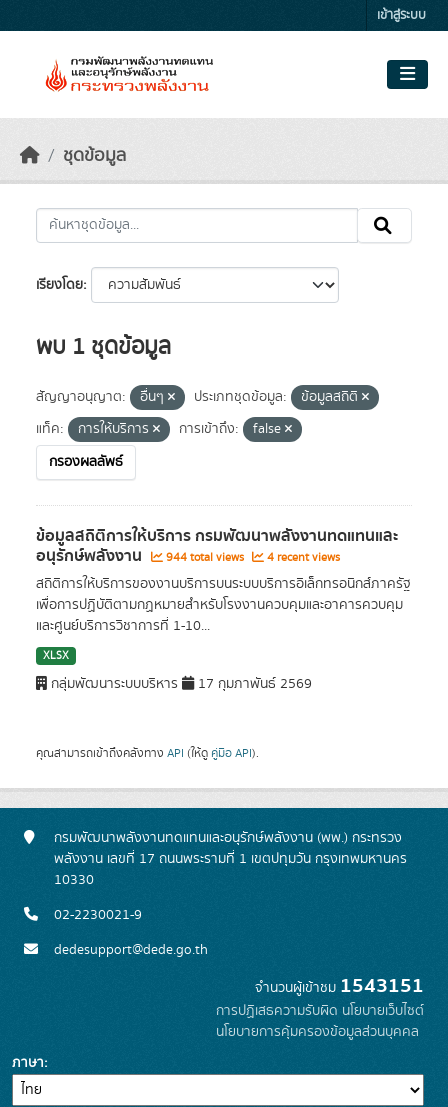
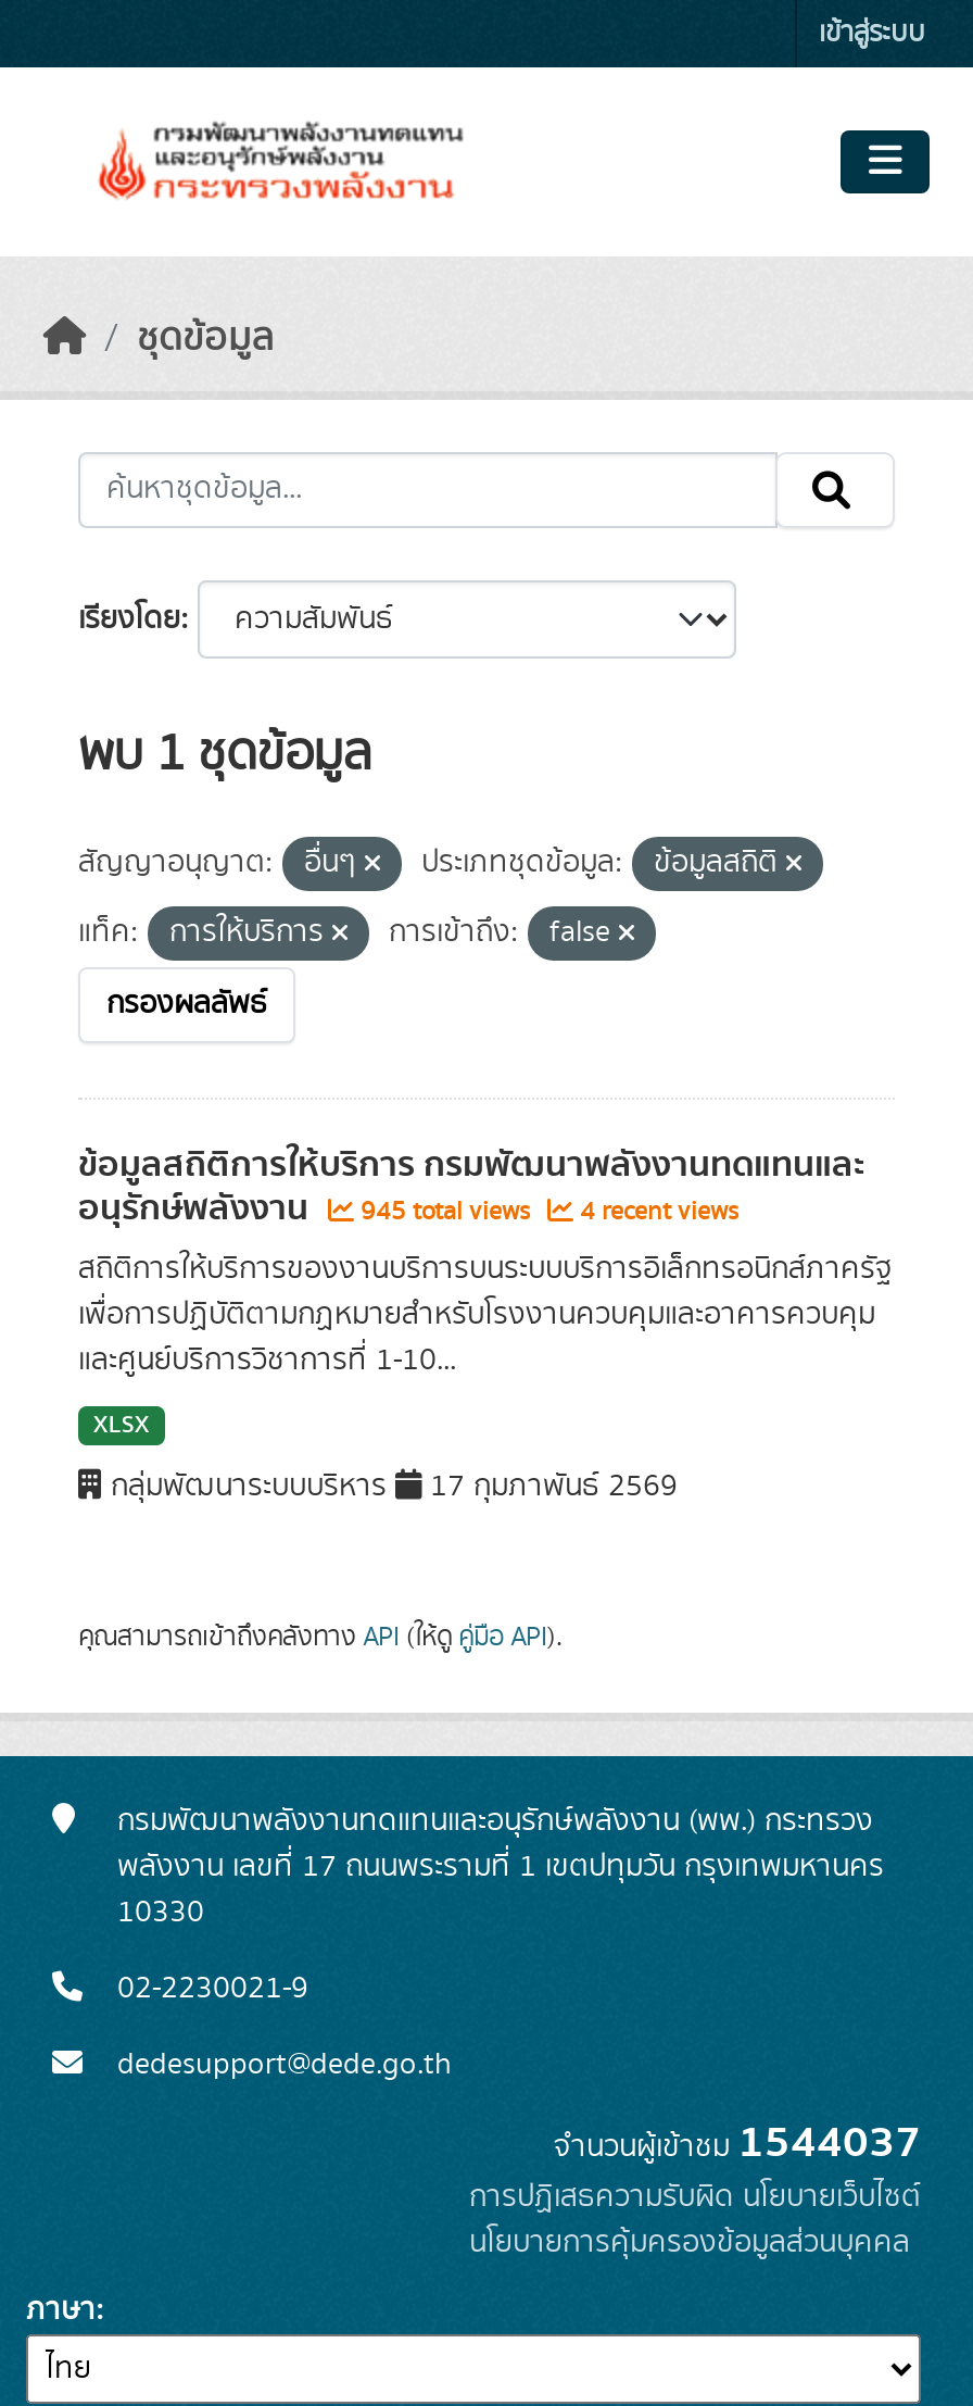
[36,543,340,569] อนุรักษ์พลังงาน 944 total views 4 recent views -> [78,1180,738,1237] อนุรักษ์พลังงาน 945 total views 4 recent views
[255,970,424,1002] จำนวนผู้เข้าชม1543151 -> [554,2108,921,2178] จำนวนผู้เข้าชม1544037

